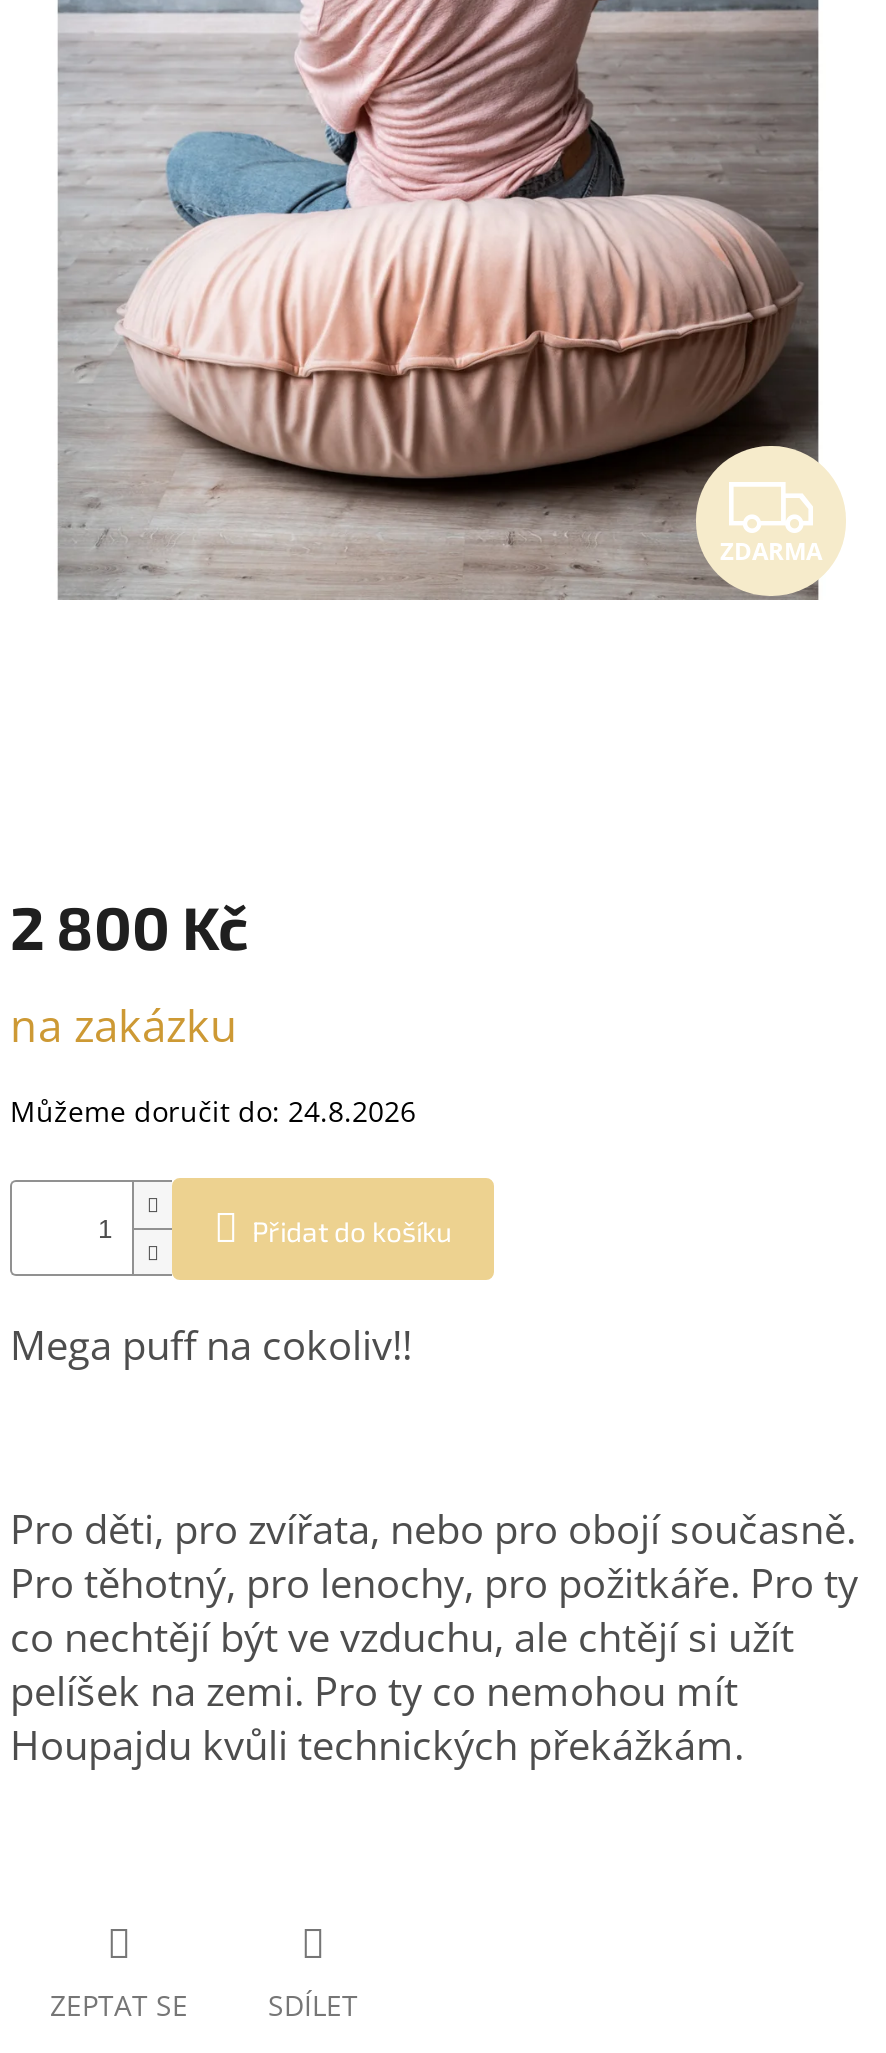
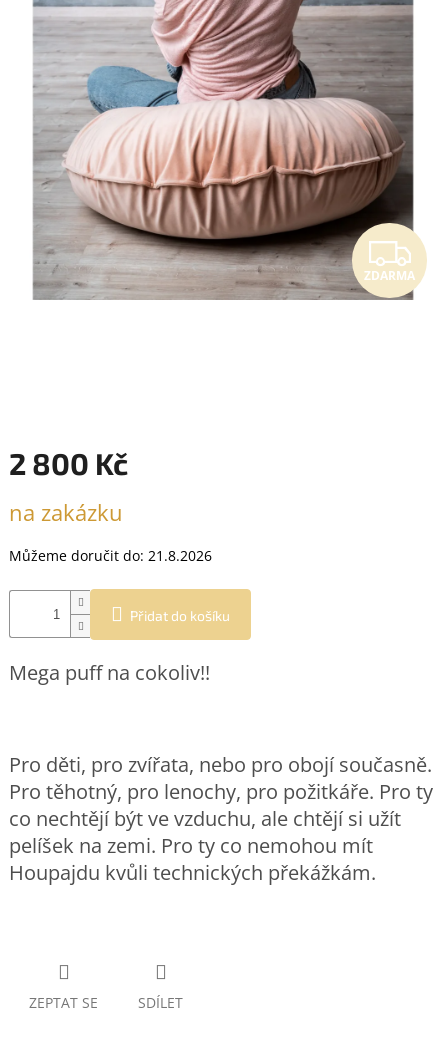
[10,1092,416,1130] Můžeme doručit do: 24.8.2026 -> [9,546,212,565] Můžeme doručit do: 21.8.2026

